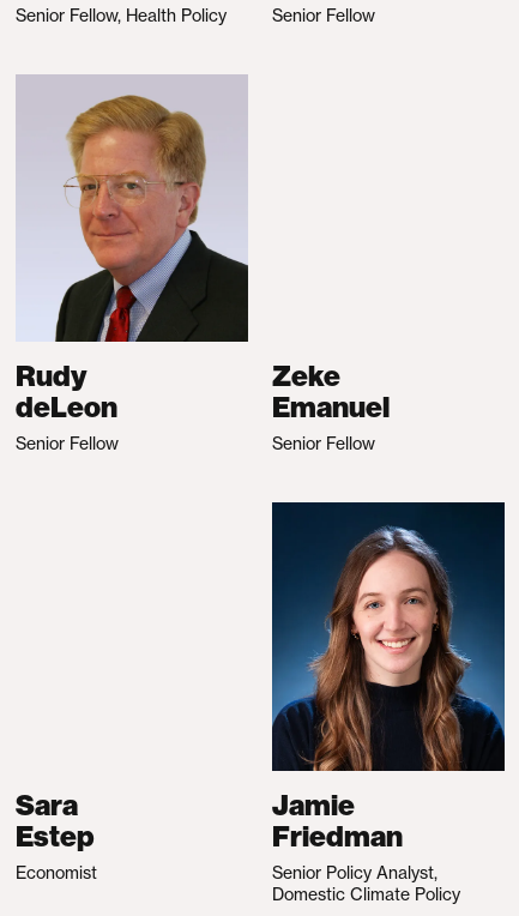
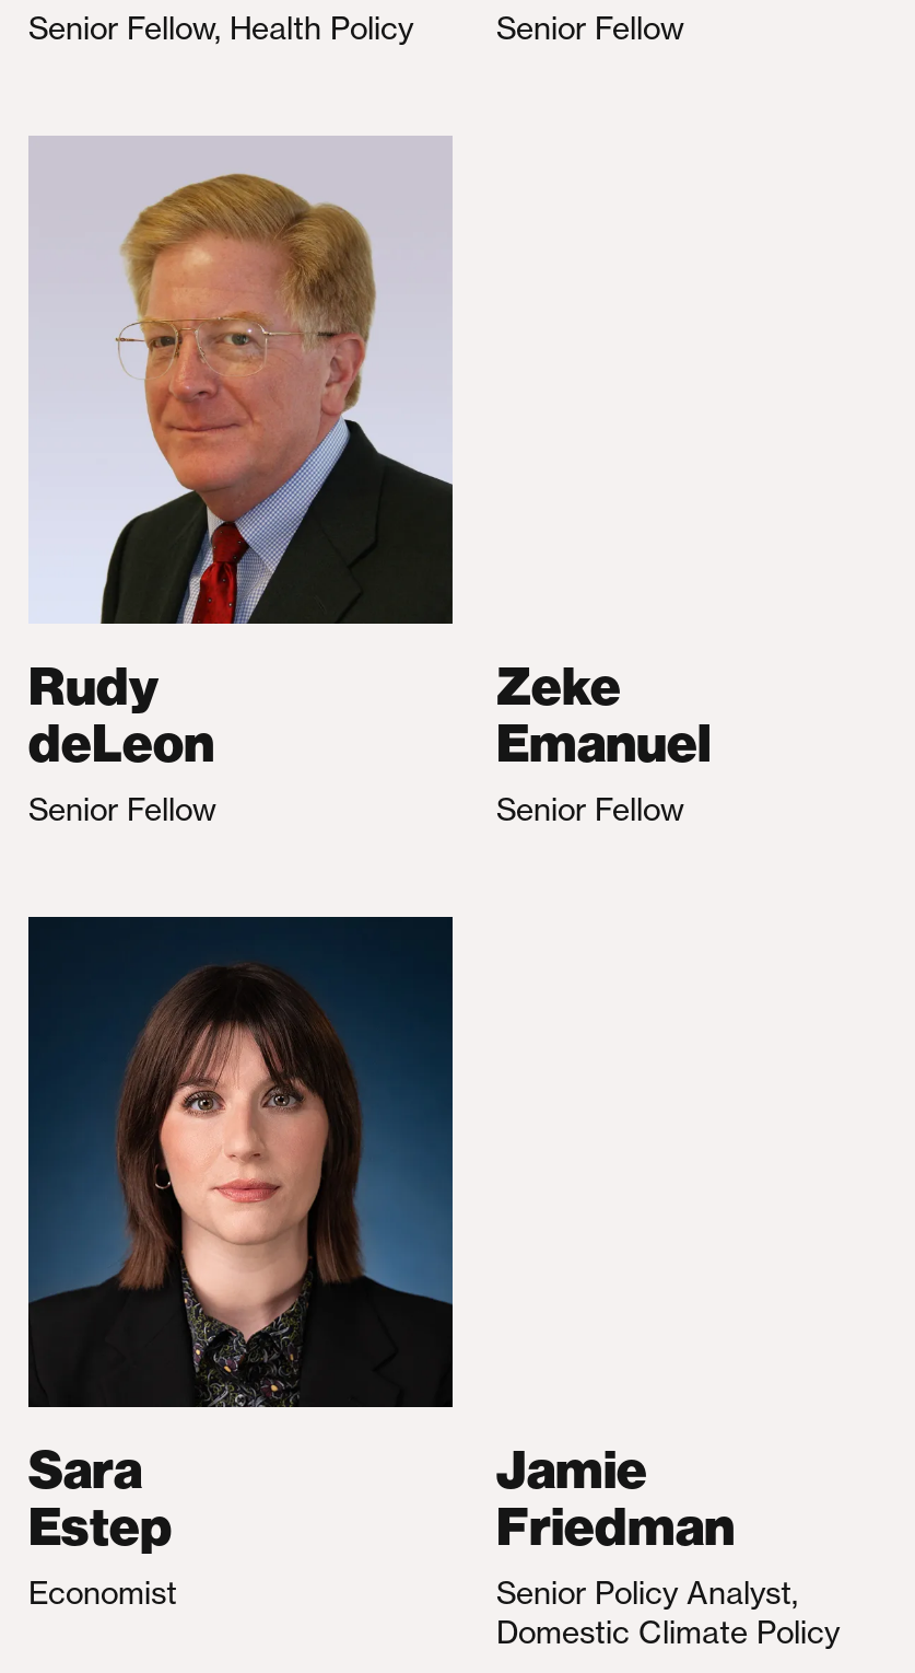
none -> [26,915,455,1409] [image]
[271,501,506,772] [image] -> none

